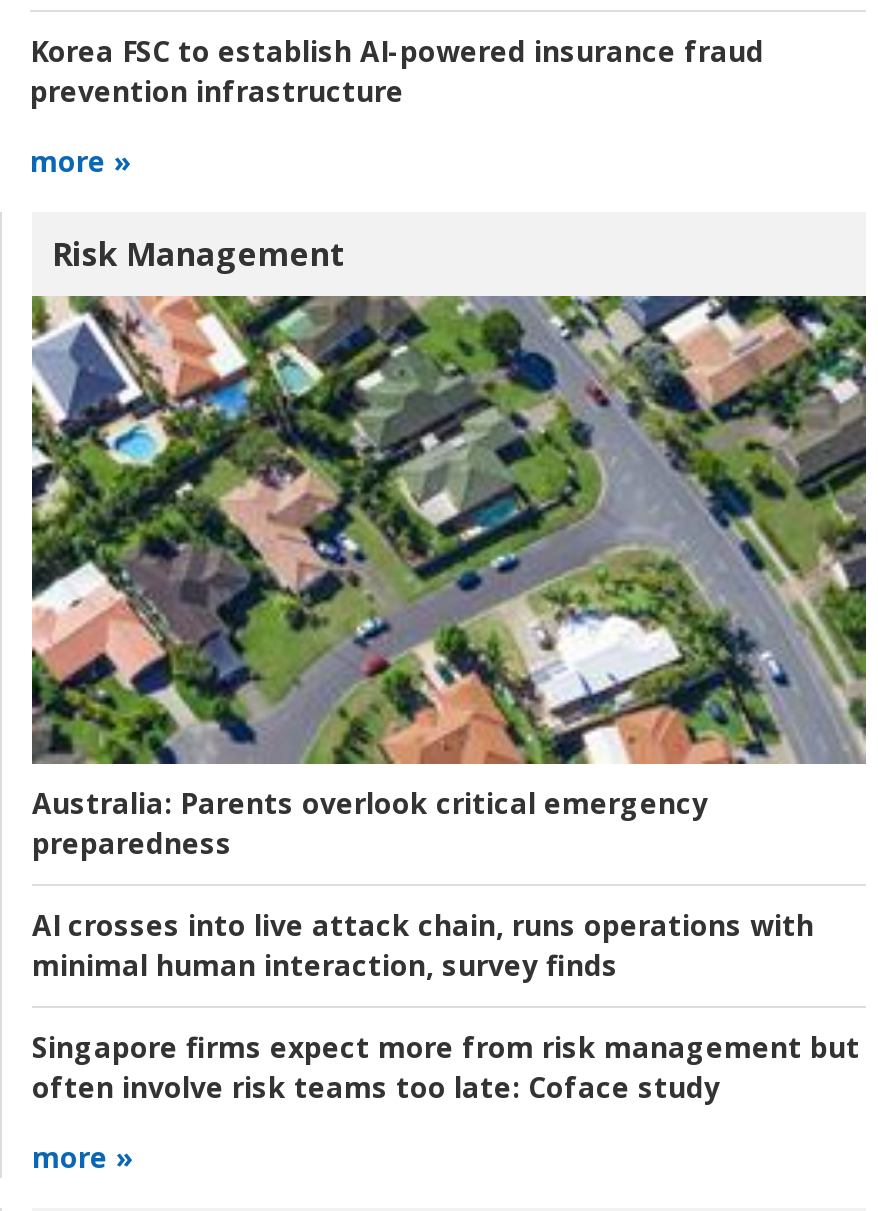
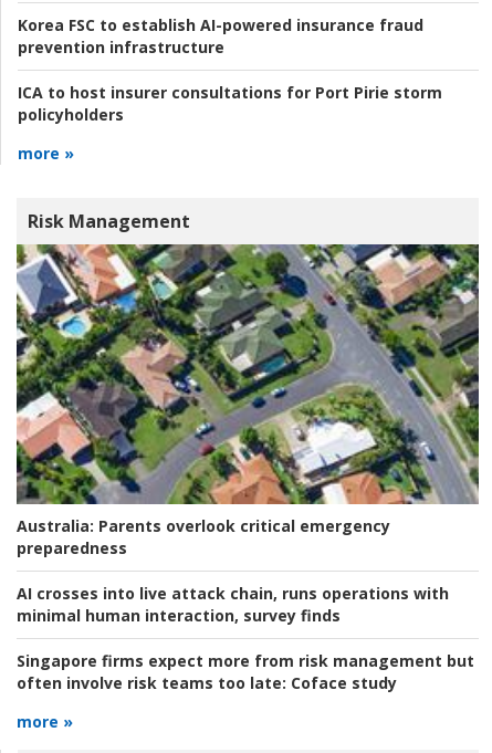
none -> [18,82,442,125] ICA to host insurer consultations for Port Pirie storm | policyholders

